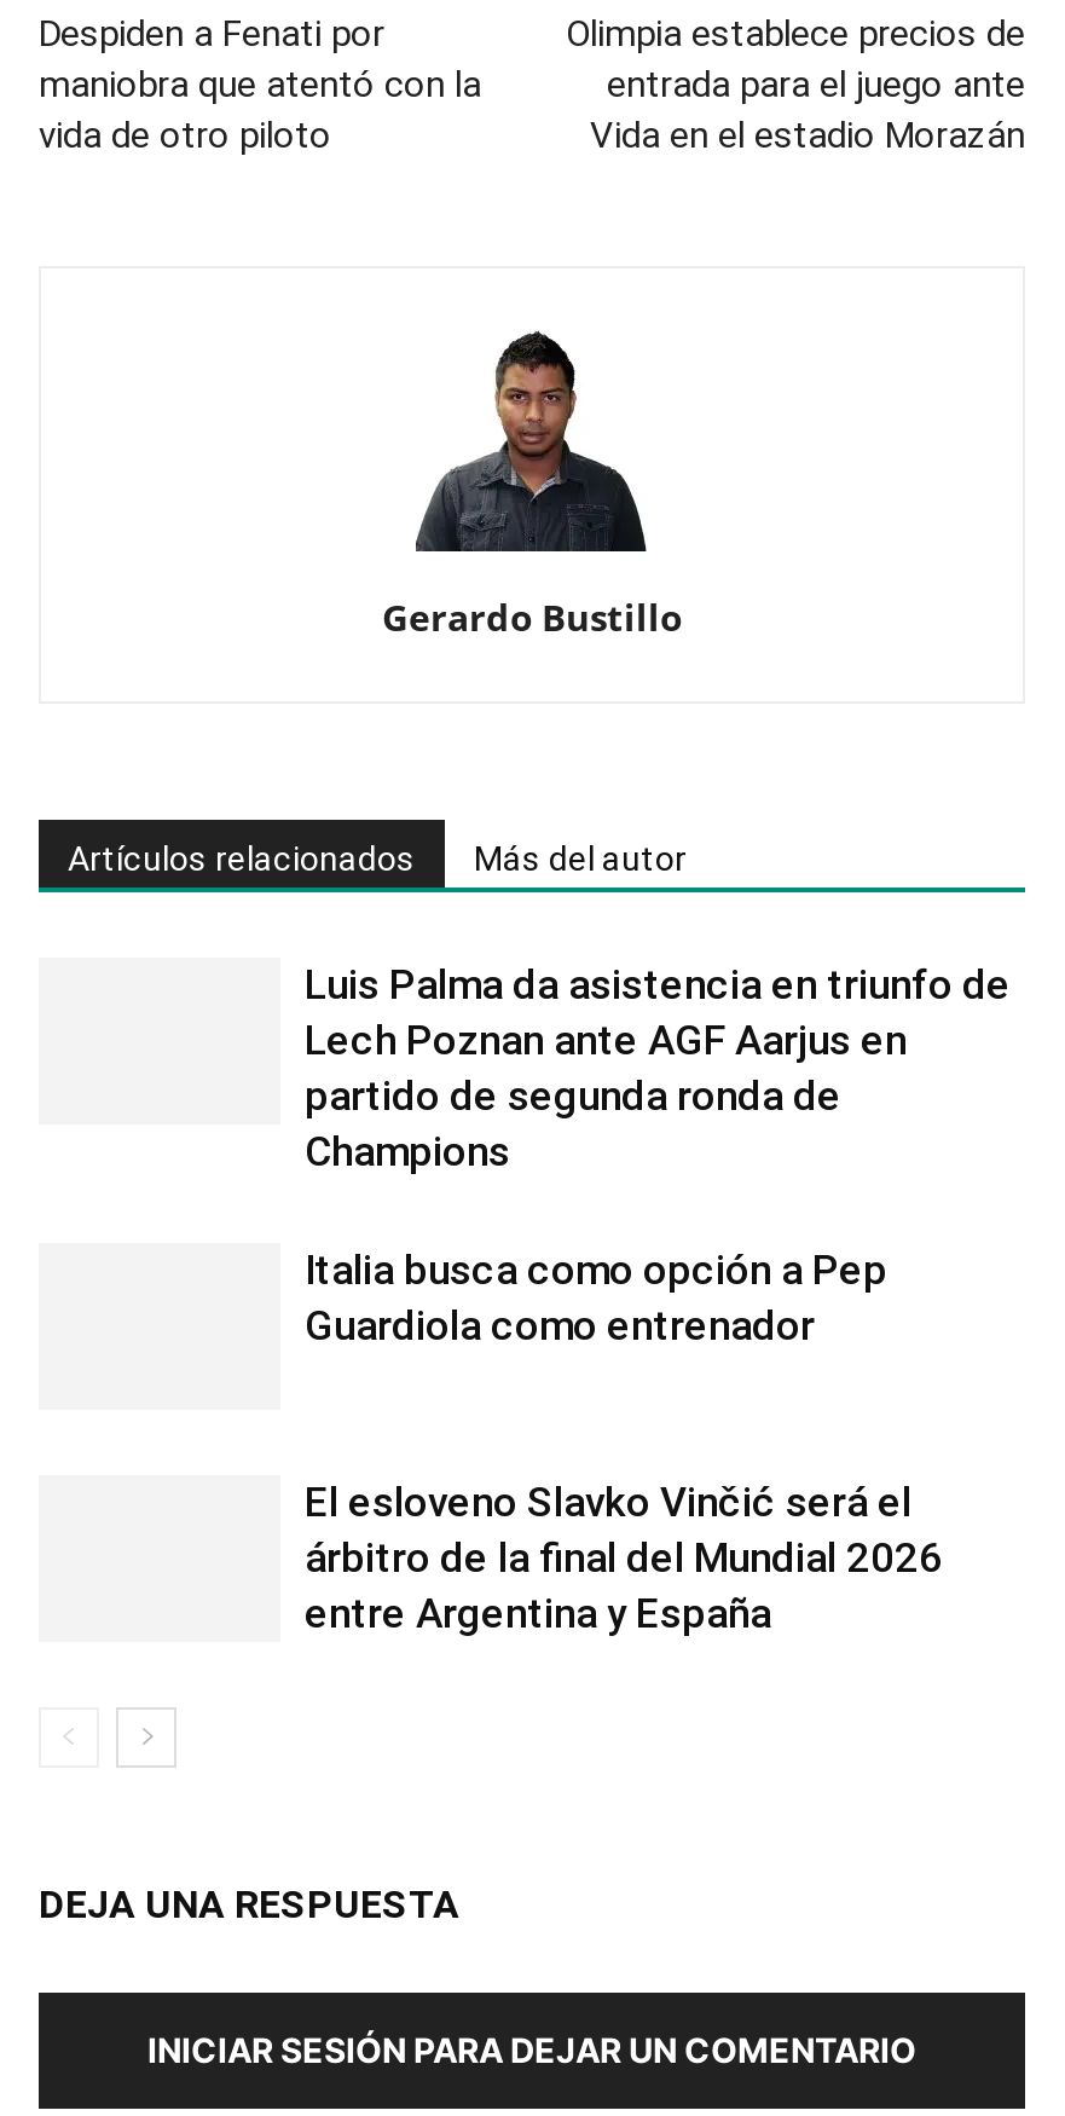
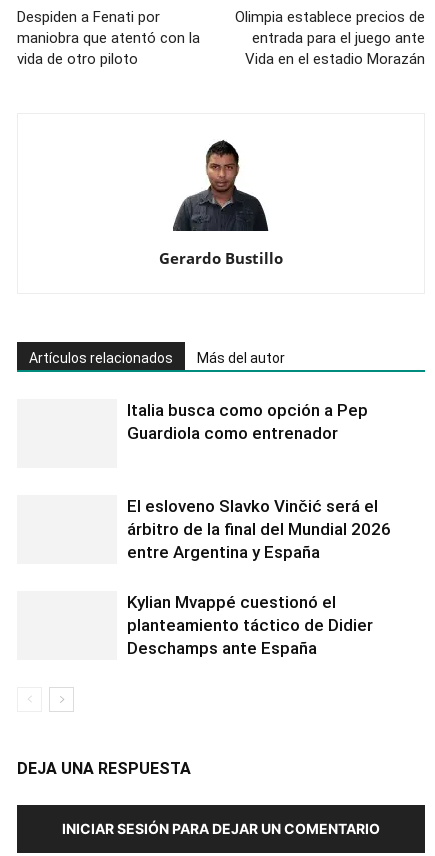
[305,960,1011,1175] Luis Palma da asistencia en triunfo de | Lech Poznan ante AGF Aarjus en | partido de segunda ronda de | Champions -> none
moved [305,1245,943,1637] -> [127,400,391,562]: Italia busca como opción a Pep | Guardiola como entrenador | El esloveno Slavko Vinčić será el | árbitro de la final del Mundial 2026 | entre Argentina y España
none -> [127,592,373,658] Kylian Mvappé cuestionó el | planteamiento táctico de Didier | Deschamps ante España

